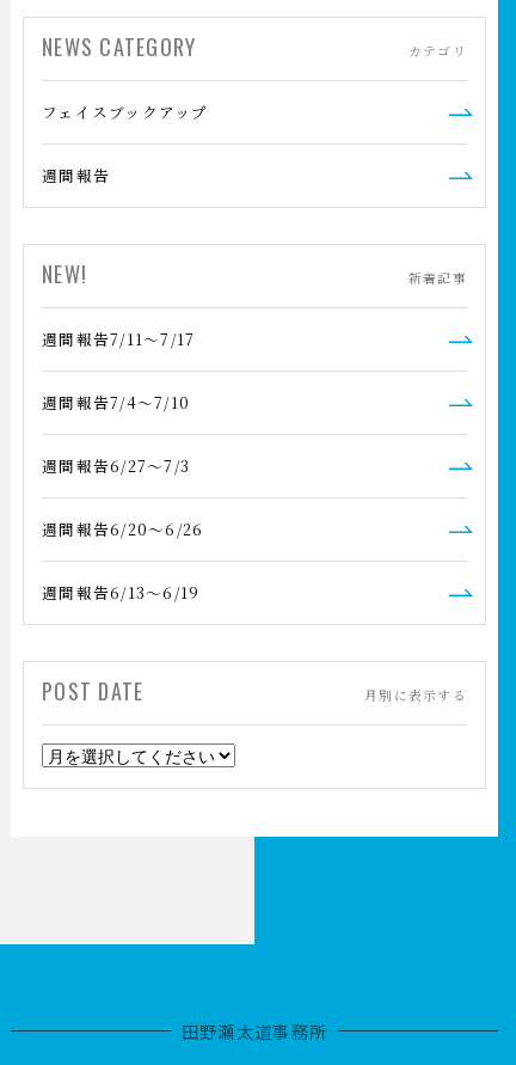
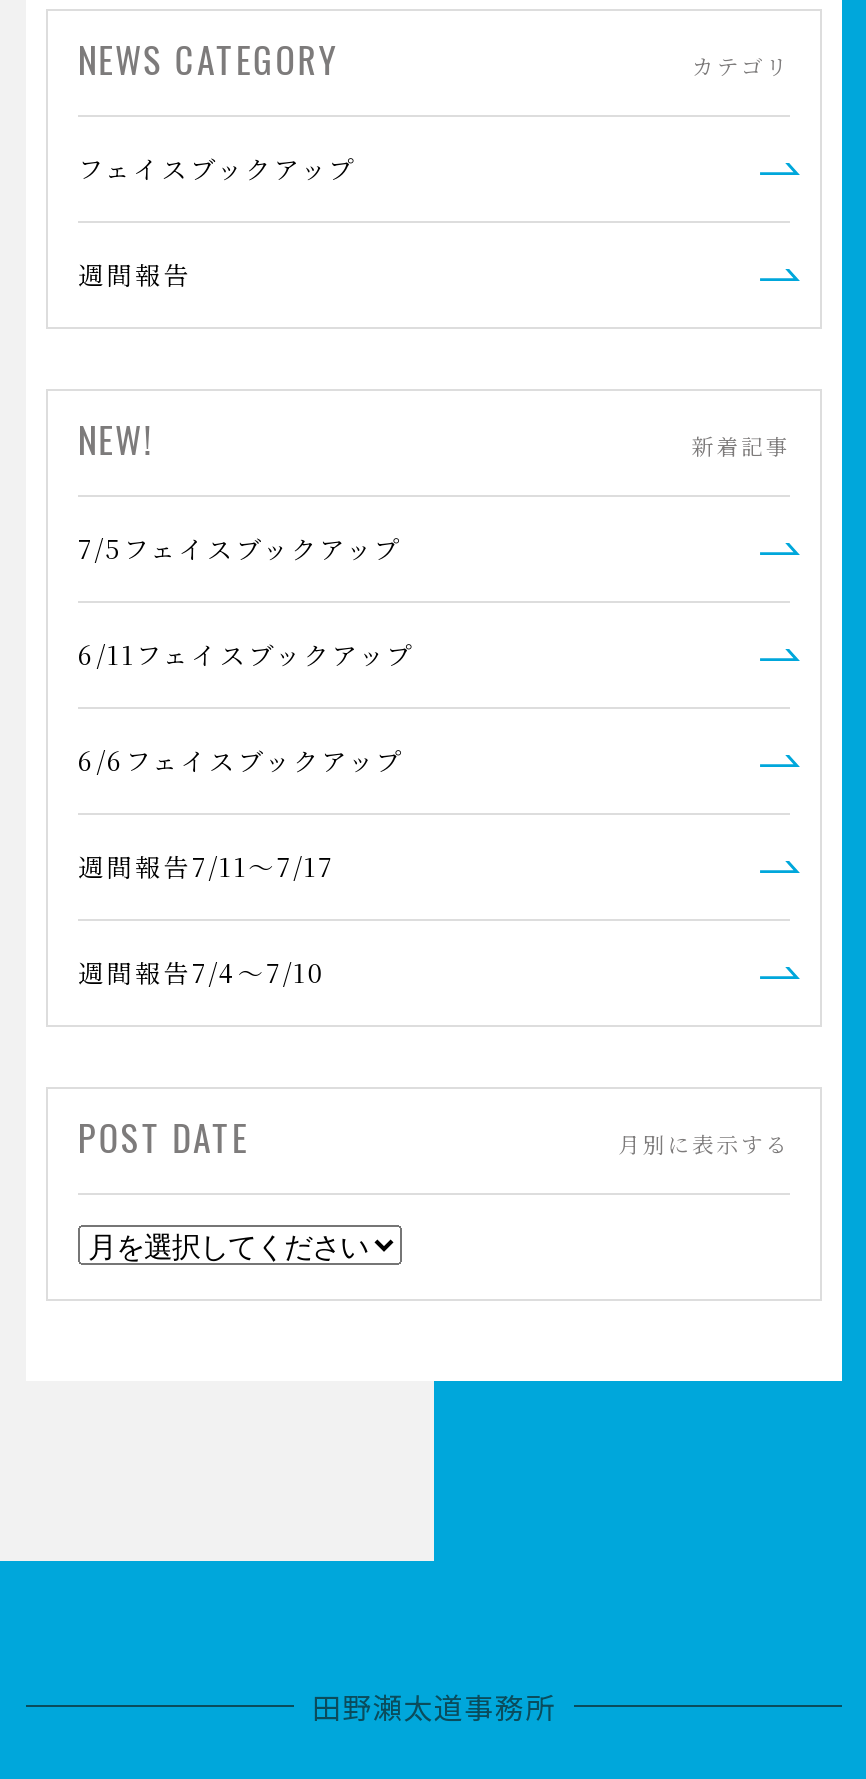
none -> [78,530,415,780] 7/5フェイスブックアップ | 6/11フェイスブックアップ | 6/6フェイスブックアップ
moved [42,328,195,414] -> [78,848,335,992]: 週間報告7/11～7/17 | 週間報告7/4～7/10
[42,455,204,604] 週間報告6/27～7/3 | 週間報告6/20～6/26 | 週間報告6/13～6/19 -> none

